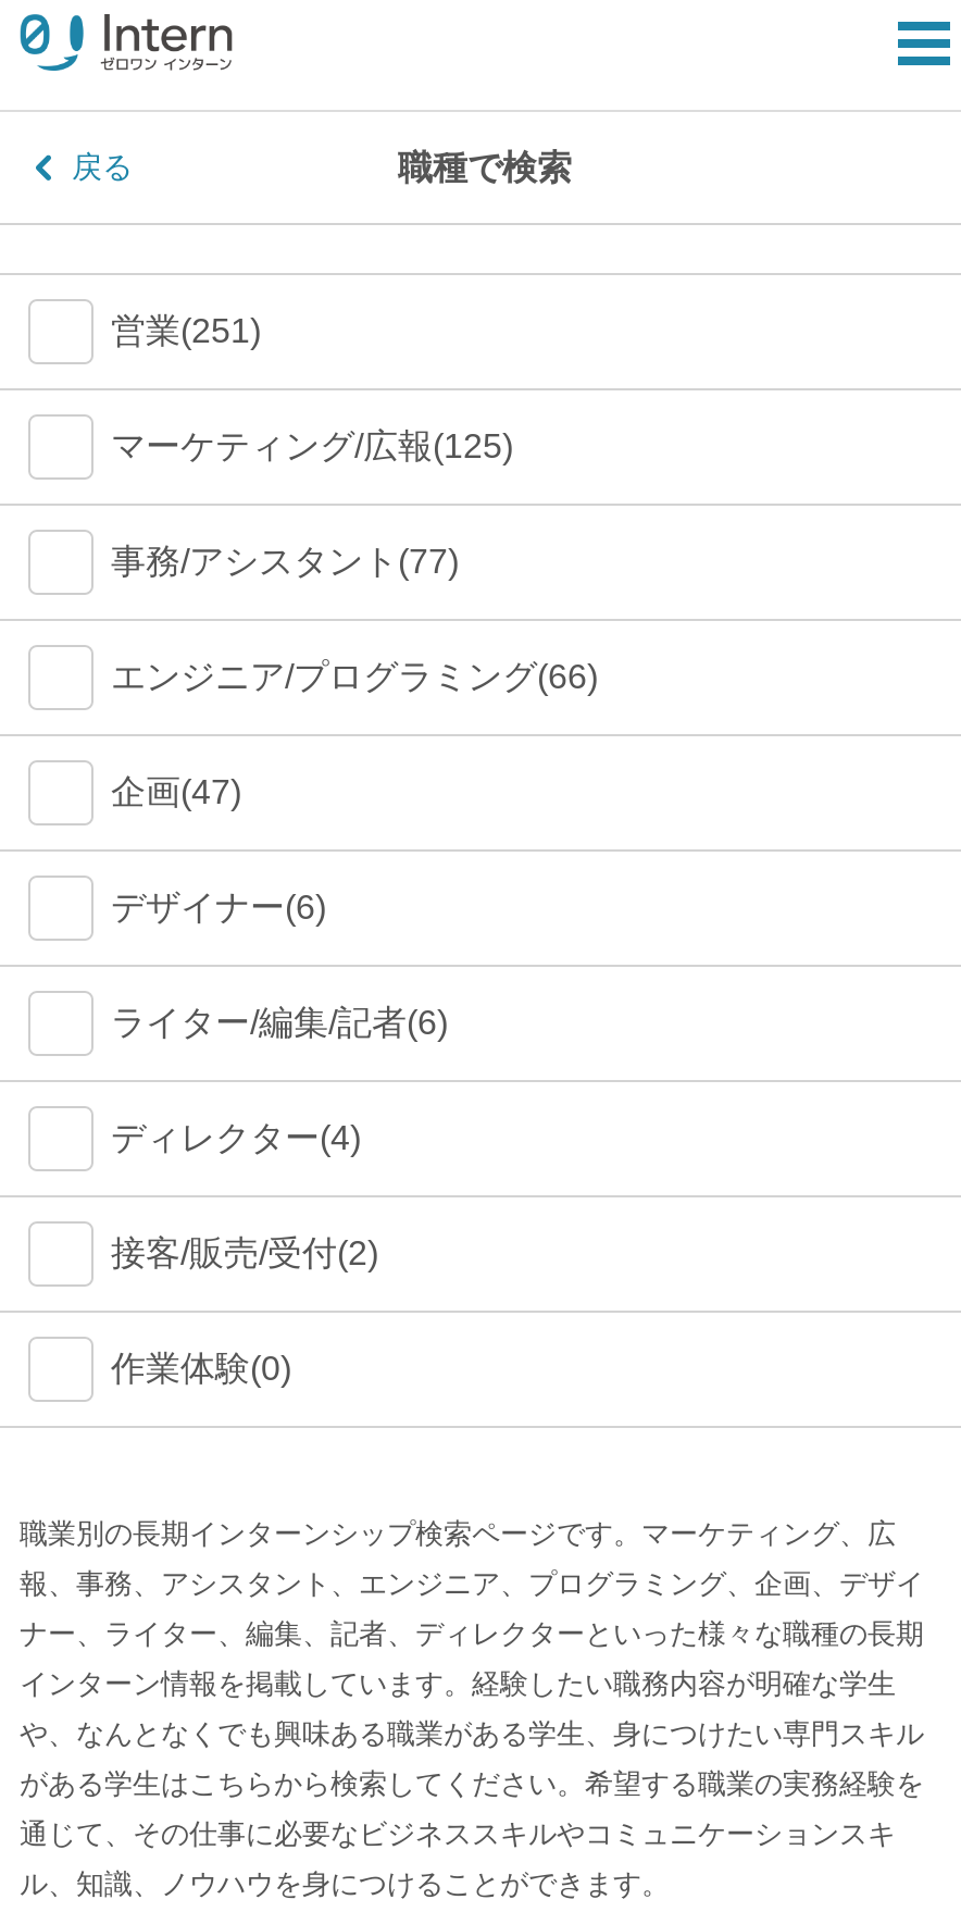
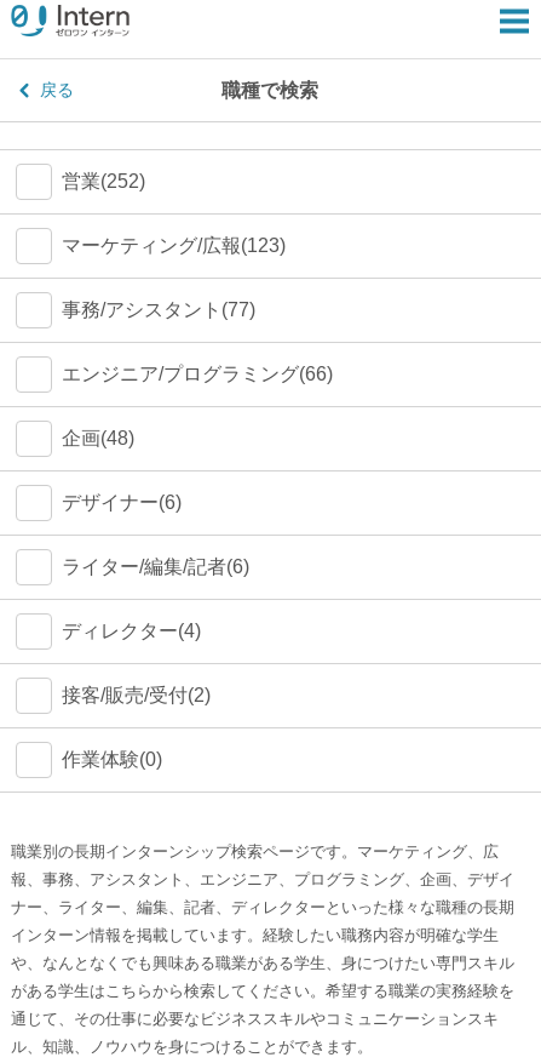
[111,312,261,349] 営業(251) -> [62,171,145,192] 営業(252)
[111,427,513,464] マーケティング/広報(125) -> [62,235,286,256] マーケティング/広報(123)
[111,773,241,810] 企画(47) -> [62,428,134,448] 企画(48)

